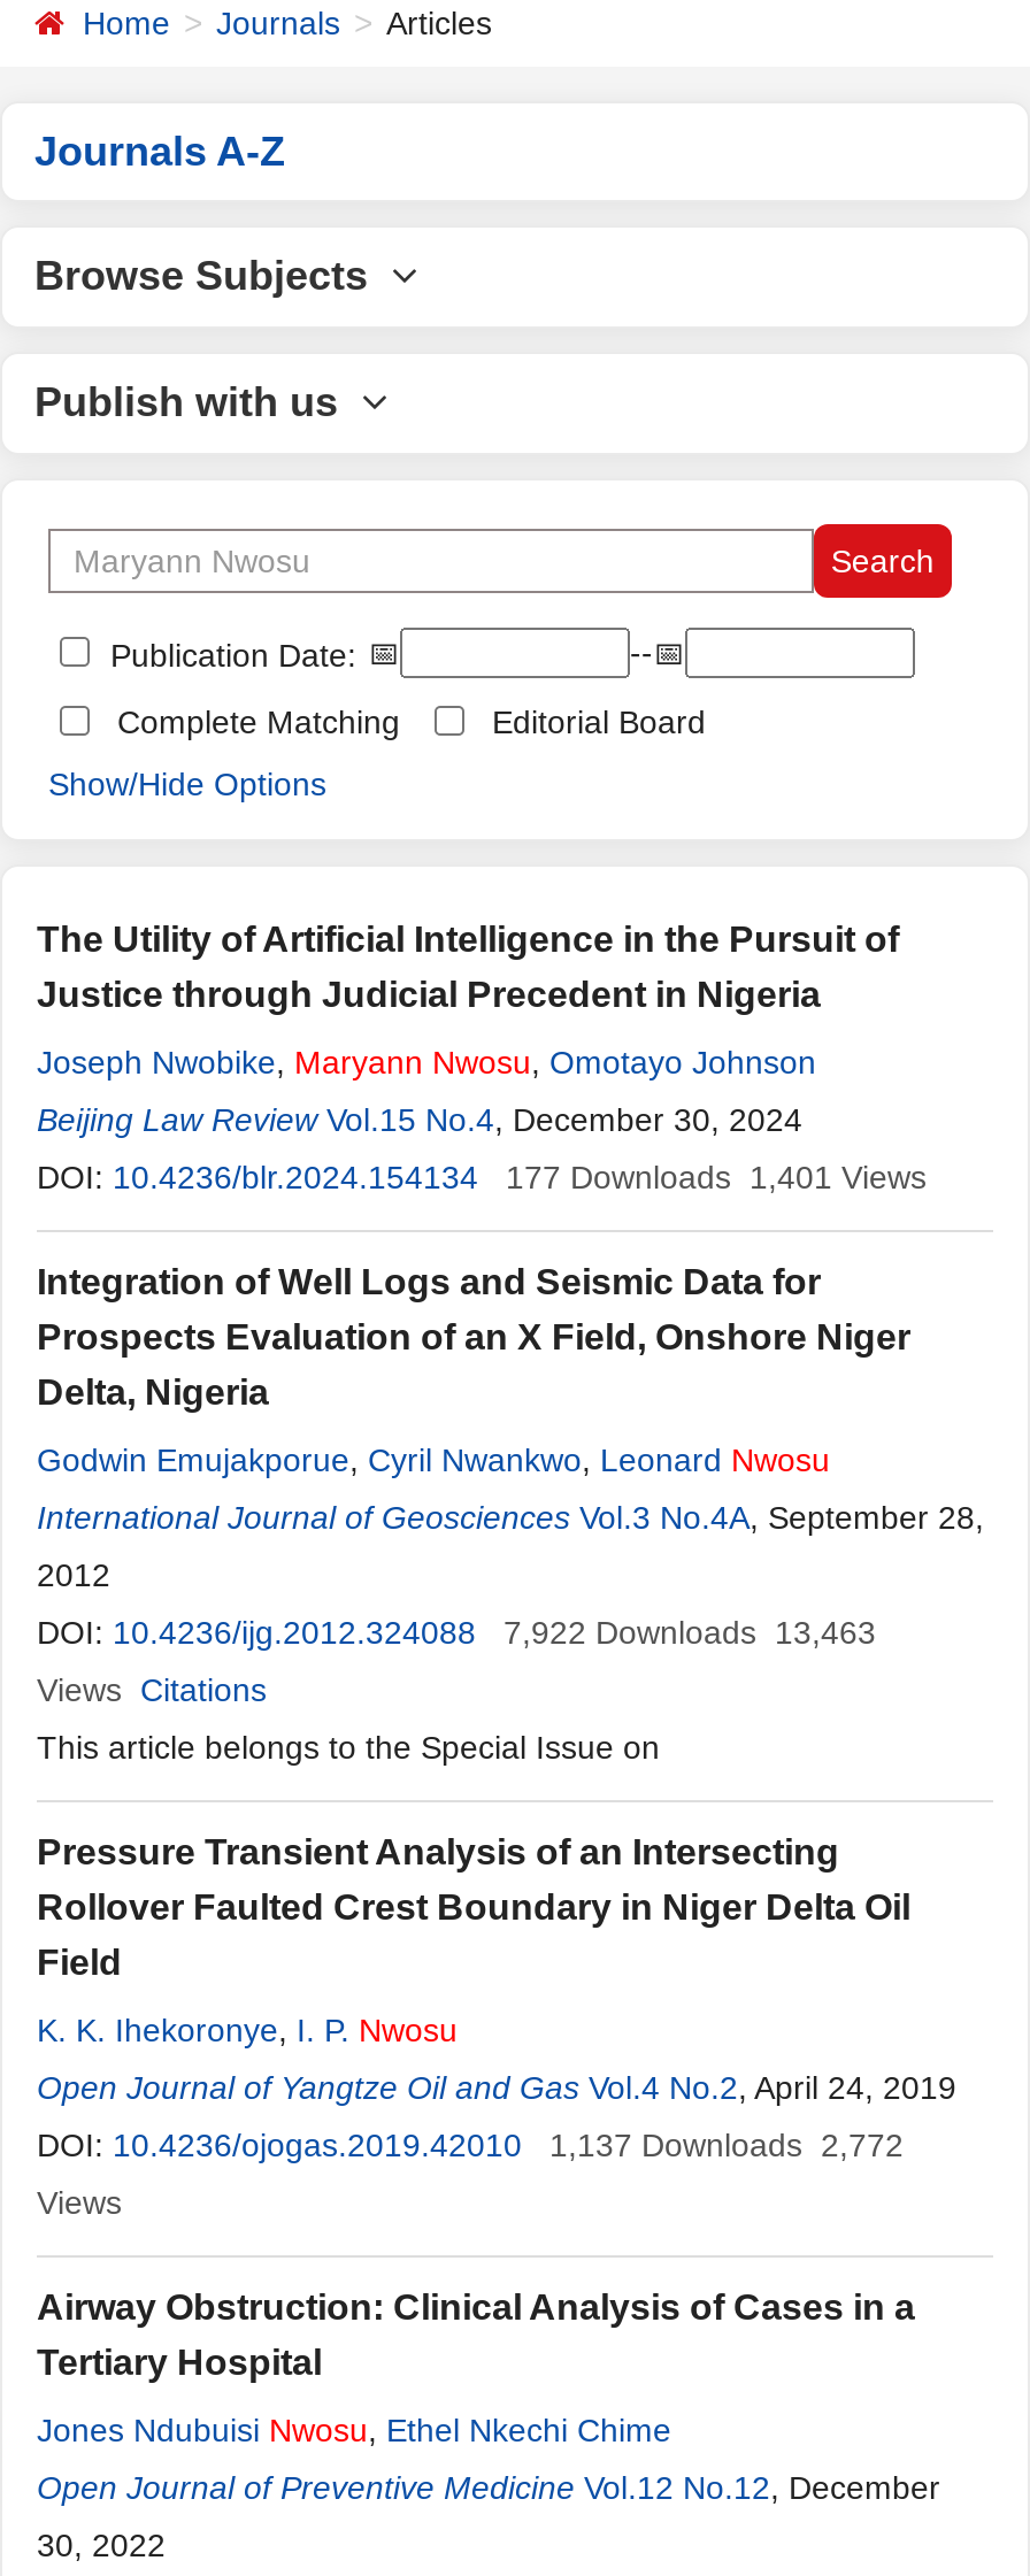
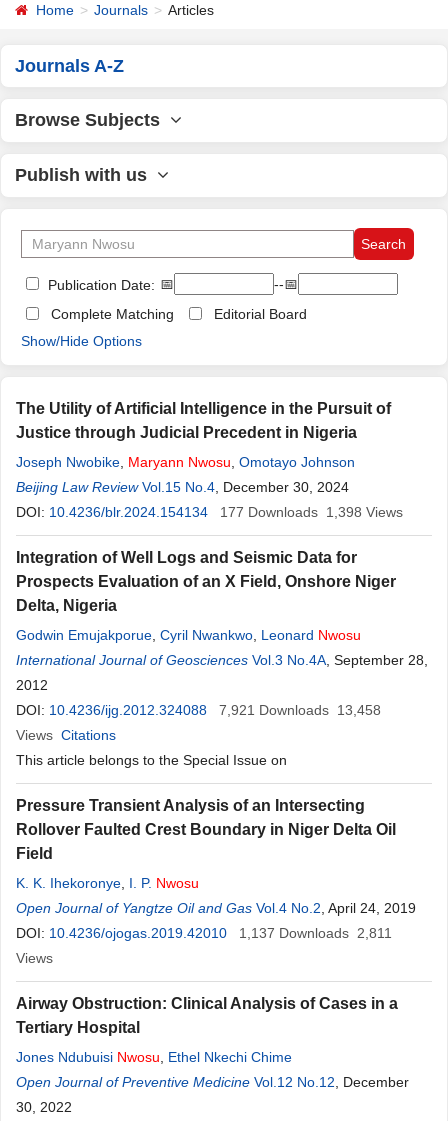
[506,1159,927,1195] 177 Downloads 1,401 Views -> [220,504,403,520] 177 Downloads 1,398 Views
[37,1614,876,1651] DOI: 10.4236/ijg.2012.324088 7,922 Downloads 13,463 -> [16,702,381,718] DOI: 10.4236/ijg.2012.324088 7,921 Downloads 13,458
[37,2127,904,2163] DOI: 10.4236/ojogas.2019.42010 1,137 Downloads 2,772 -> [16,925,392,941] DOI: 10.4236/ojogas.2019.42010 1,137 Downloads 2,811

